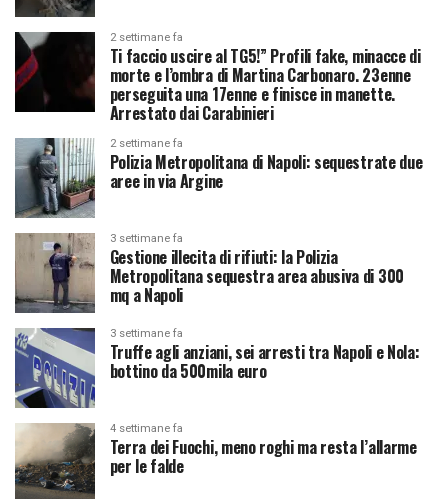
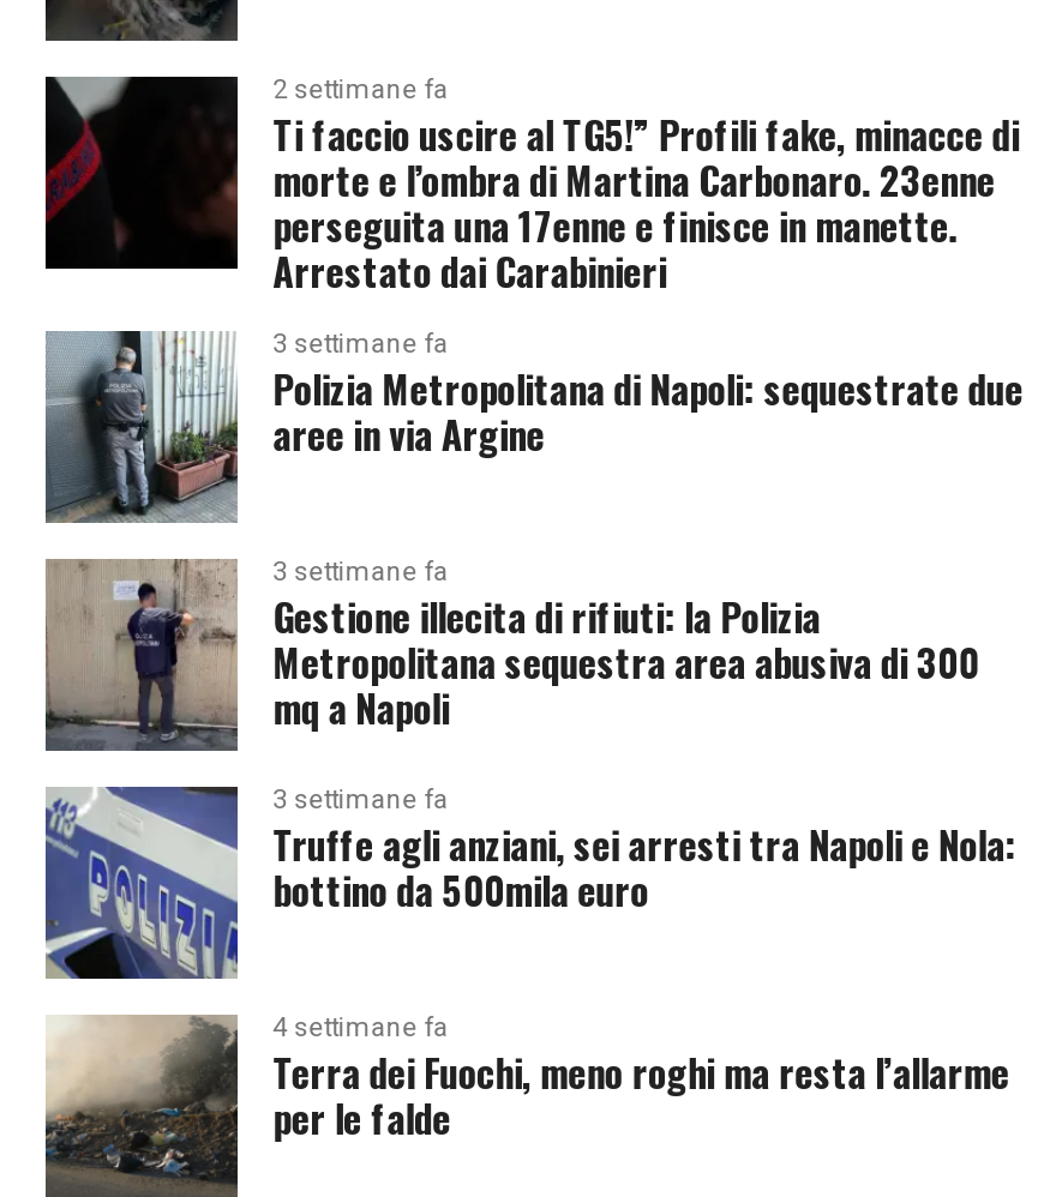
[110,137,183,150] 2 settimane fa -> [273,329,448,360] 3 settimane fa

